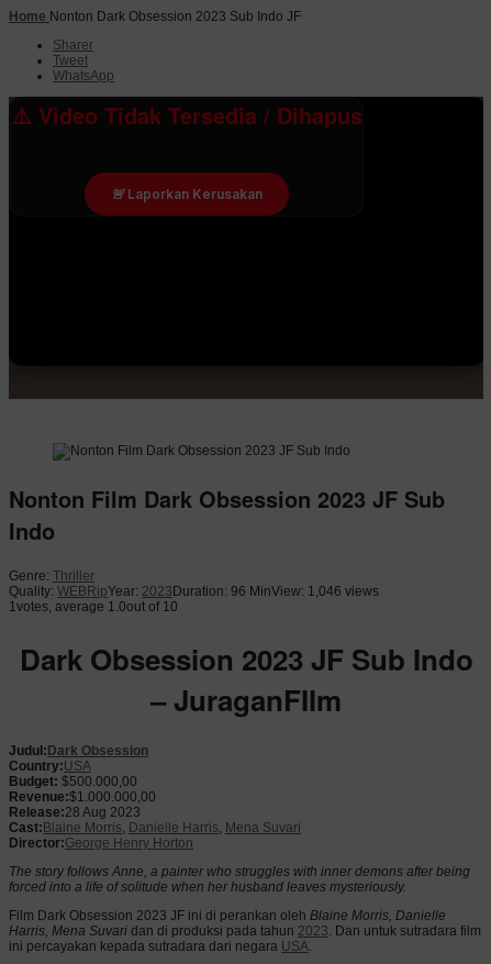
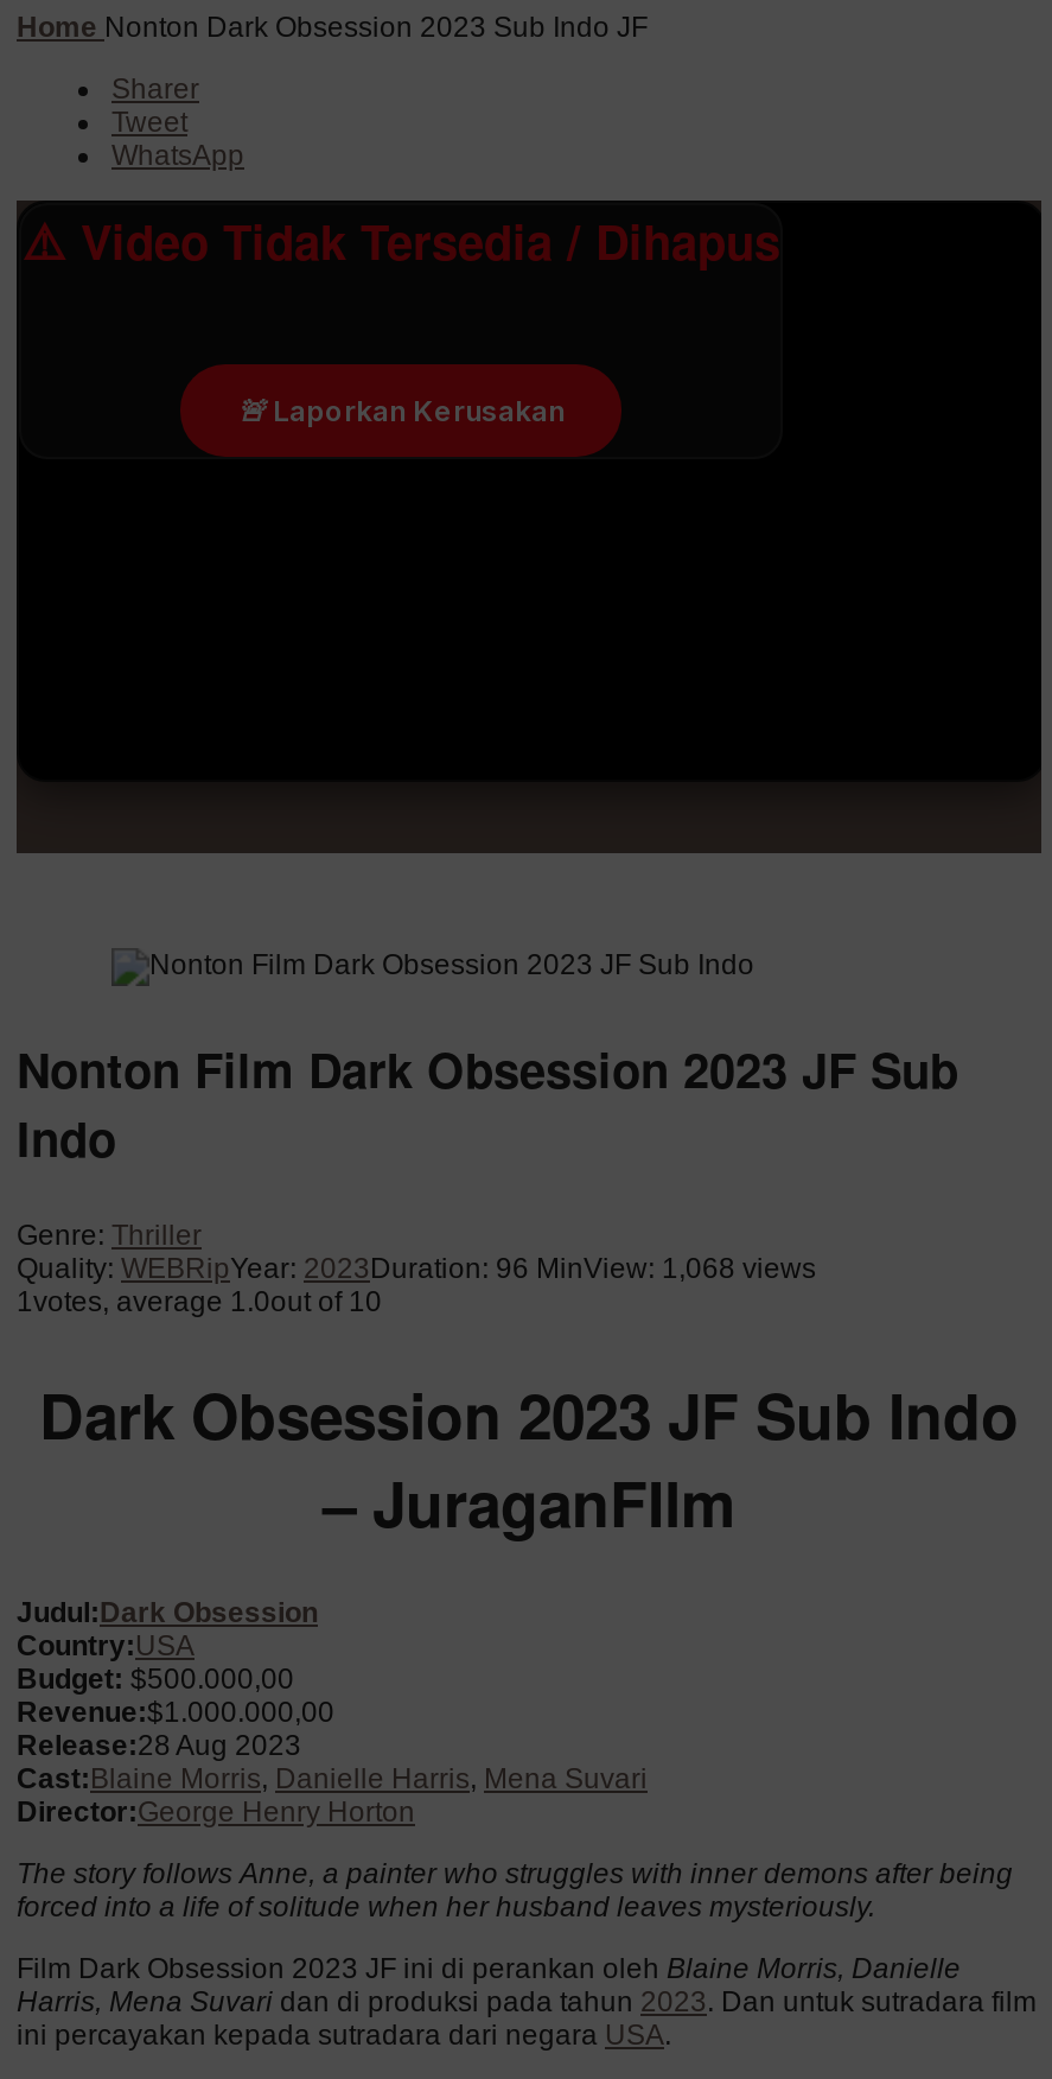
[9,584,379,599] Quality: WEBRipYear: 2023Duration: 96 MinView: 1,046 views -> [17,1252,816,1285] Quality: WEBRipYear: 2023Duration: 96 MinView: 1,068 views

